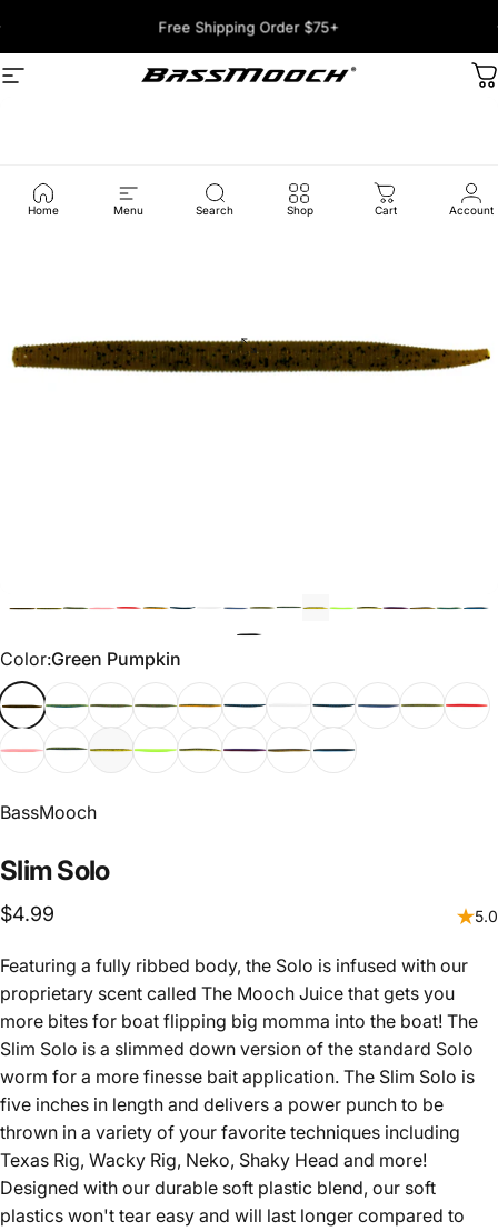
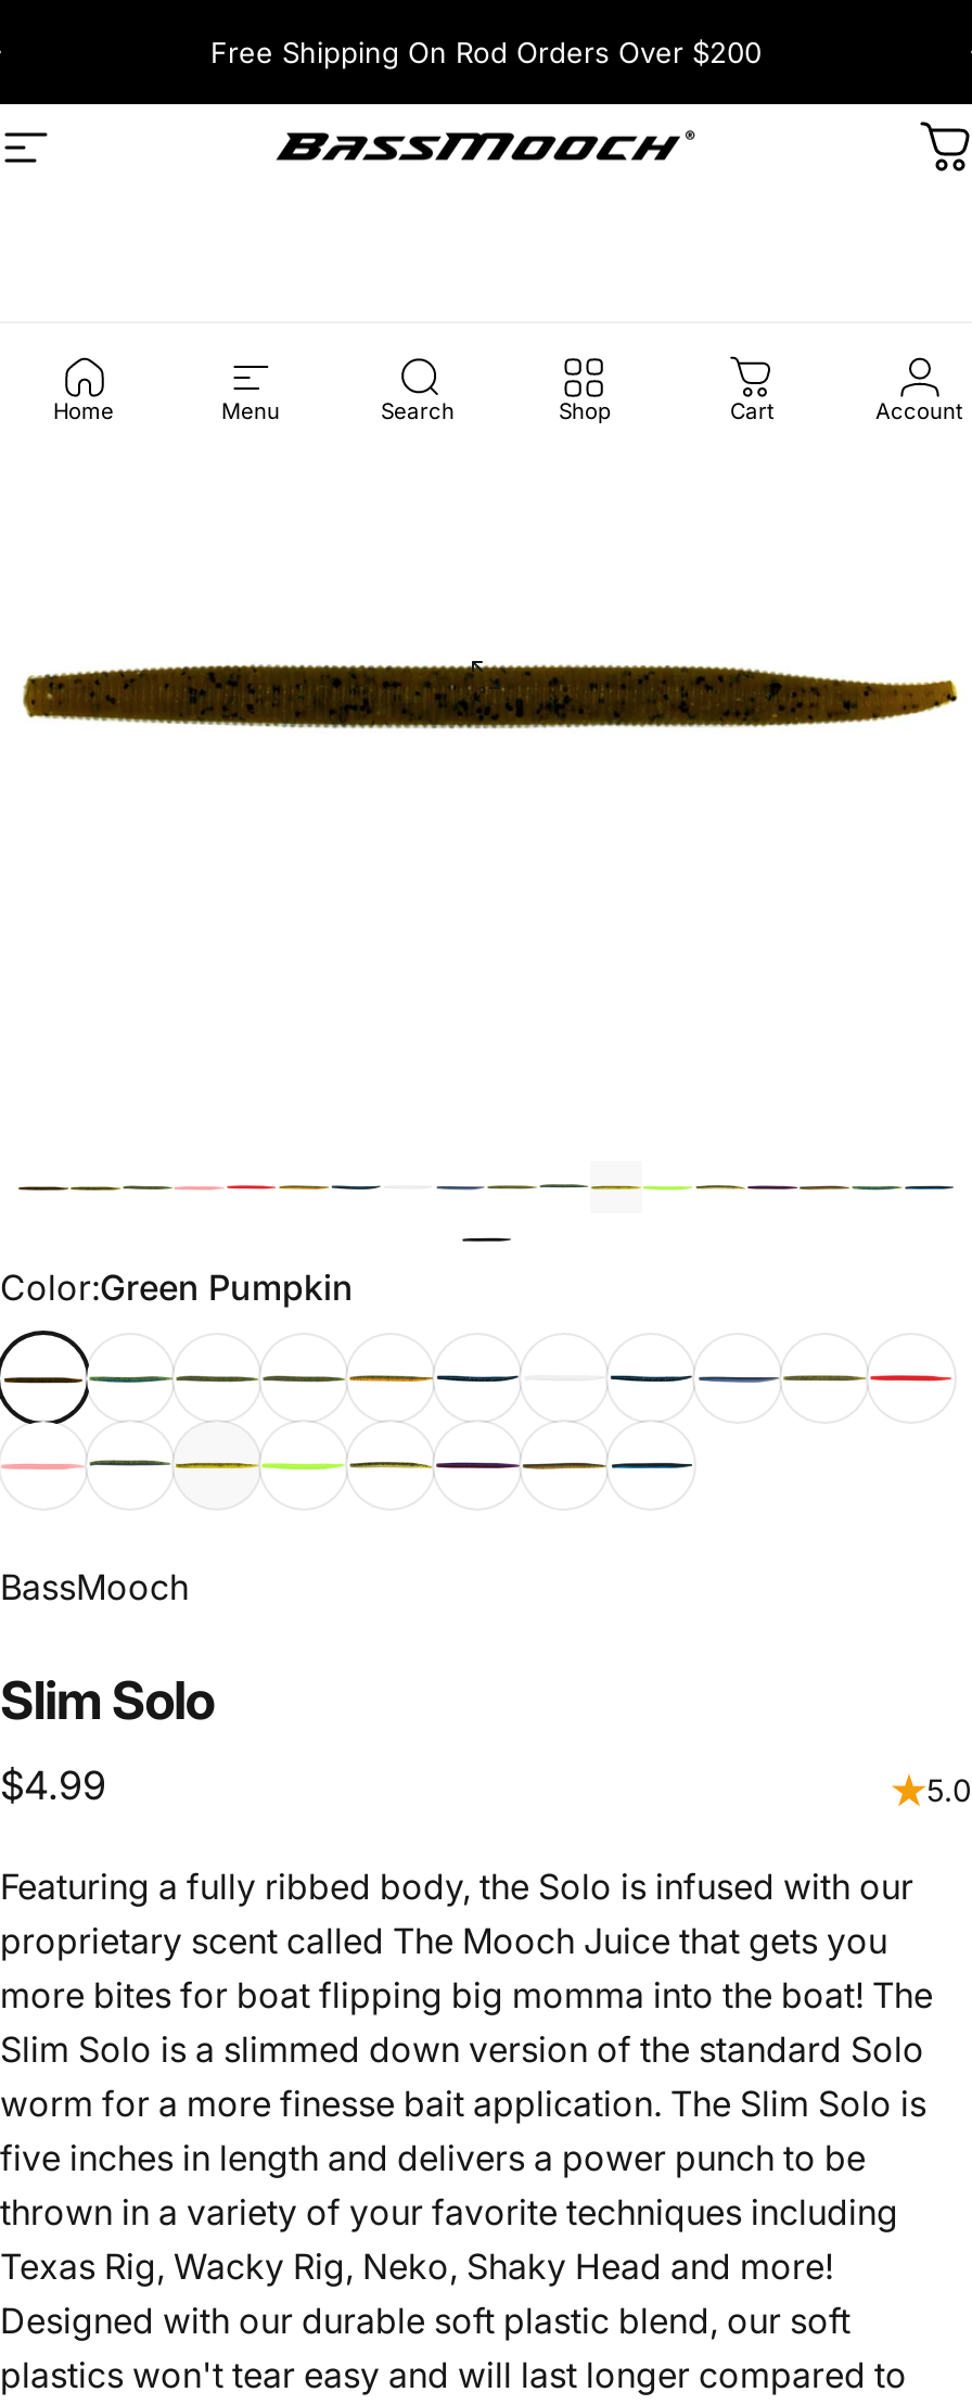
[158,18,340,36] Free Shipping Order $75+ -> [210,35,762,69] Free Shipping On Rod Orders Over $200

